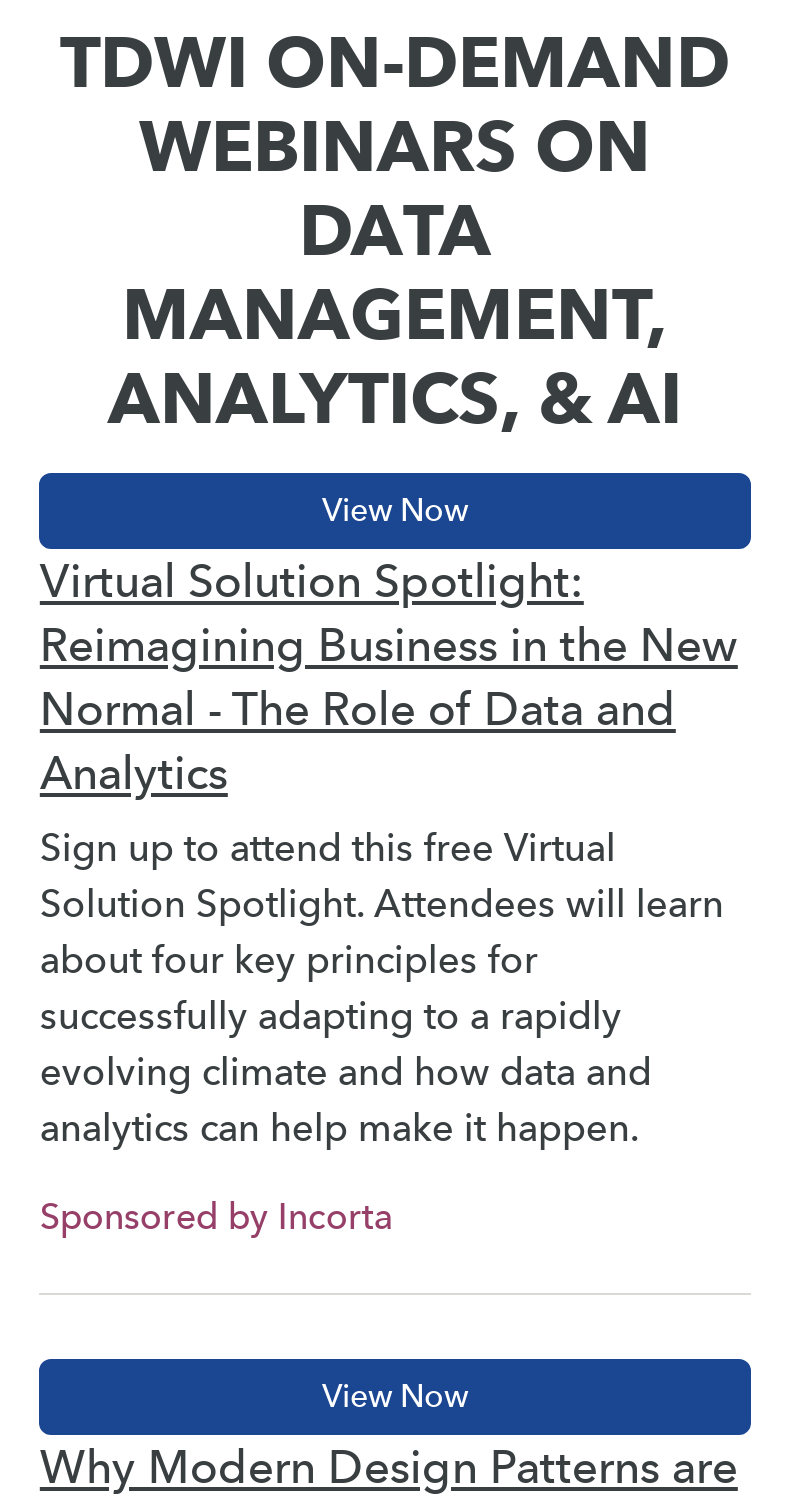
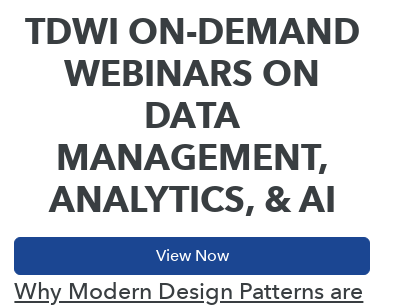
[40,552,738,1239] Virtual Solution Spotlight: | Reimagining Business in the New | Normal - The Role of Data and | Analytics | Sign up to attend this free Virtual | Solution Spotlight. Attendees will learn | about four key principles for | successfully adapting to a rapidly | evolving climate and how data and | analytics can help make it happen. | Sponsored by Incorta -> none

